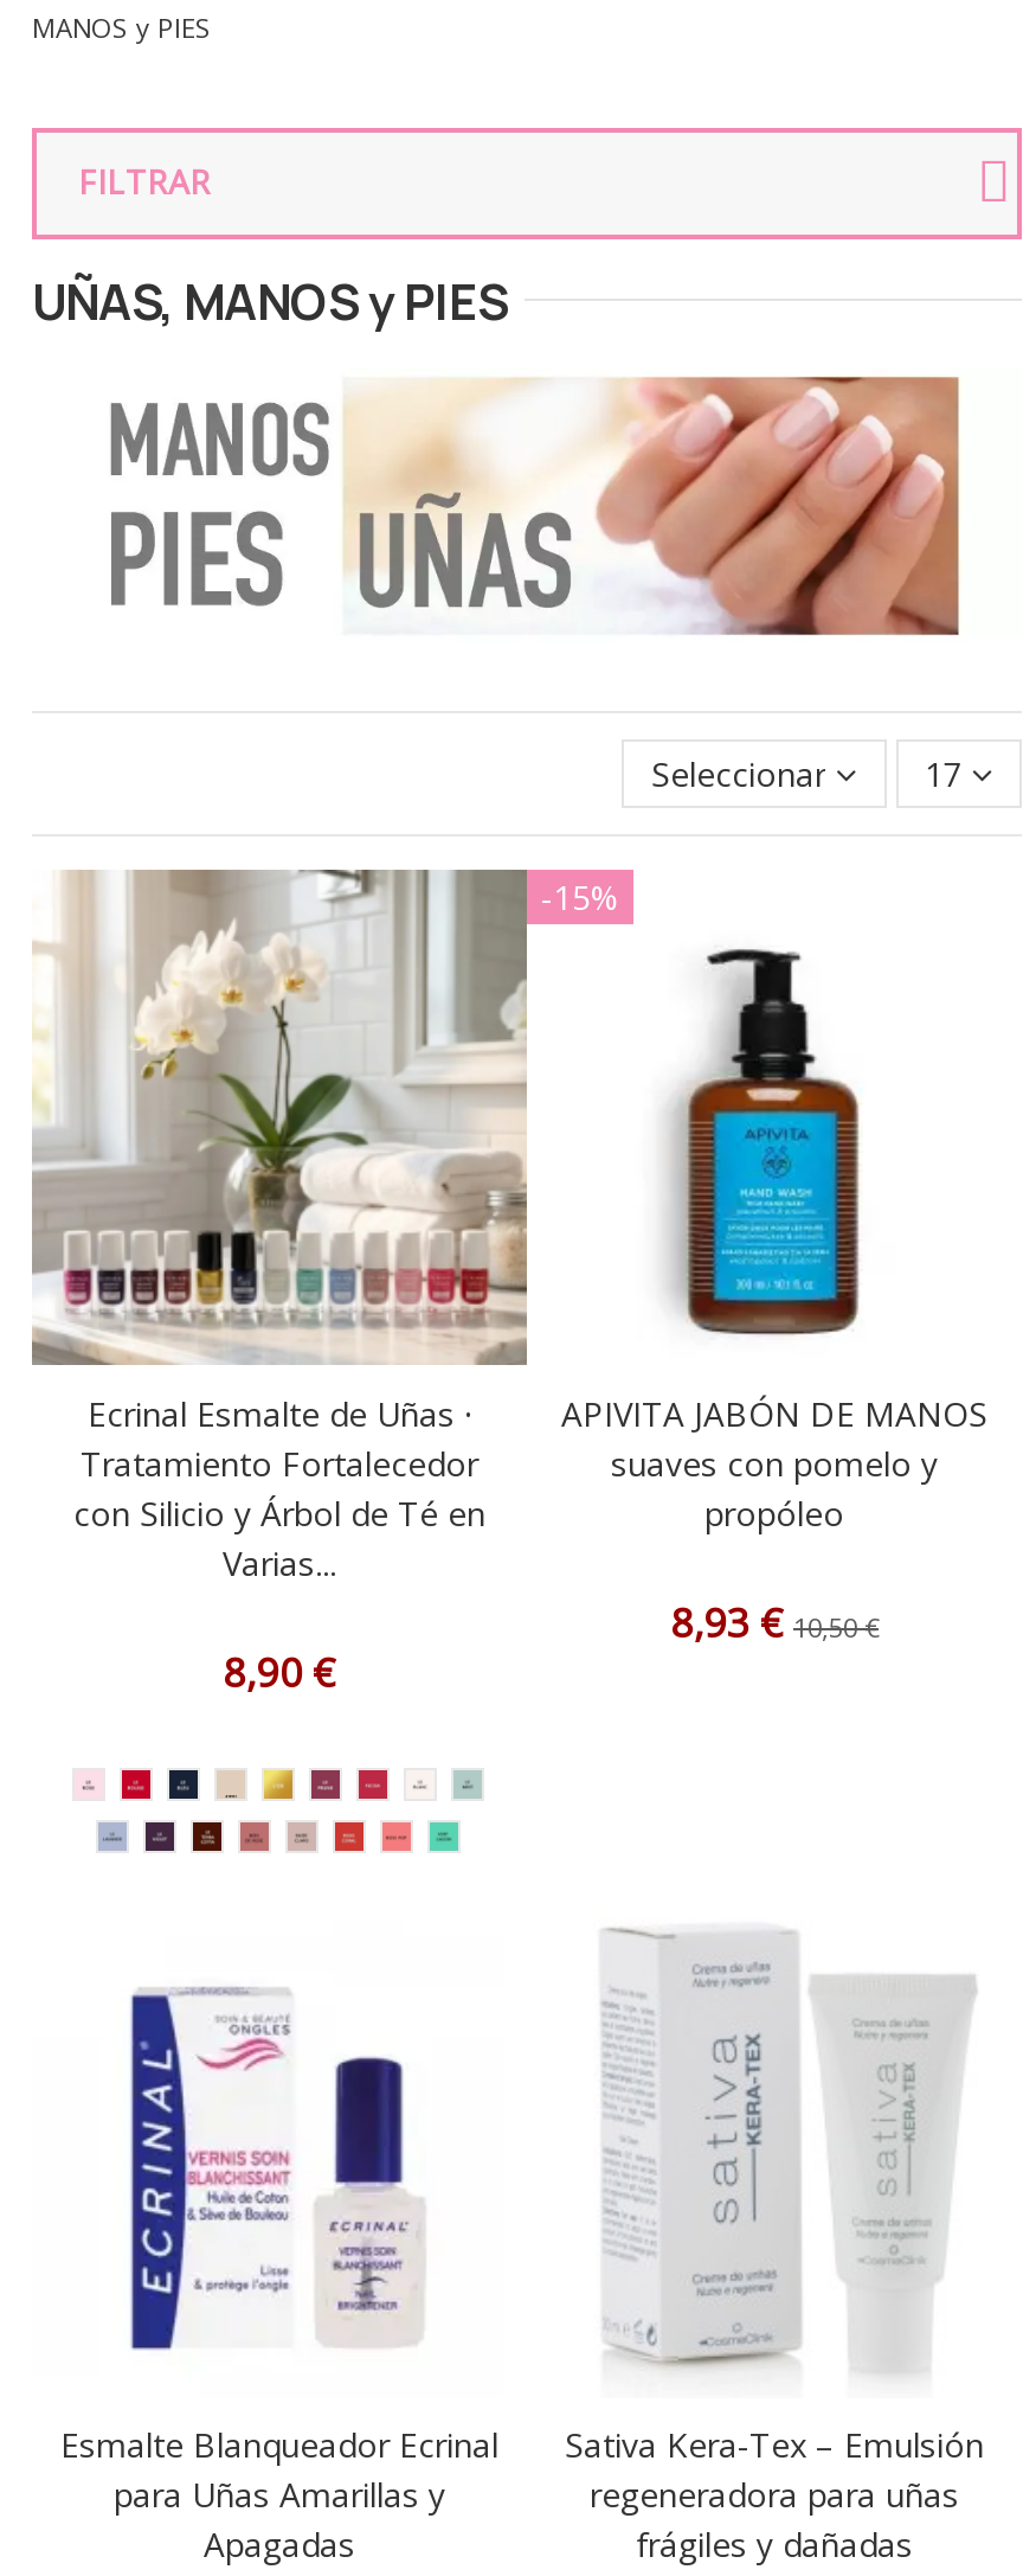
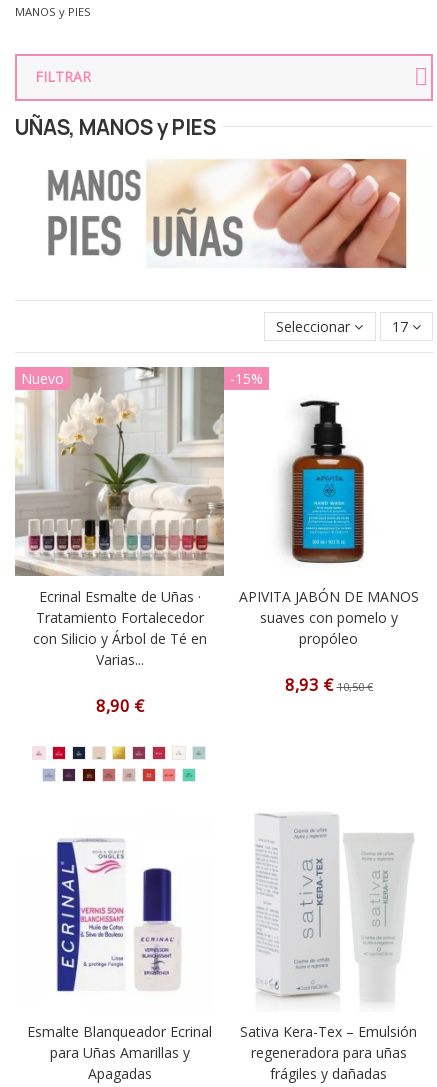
none -> [21,369,64,388] Nuevo

